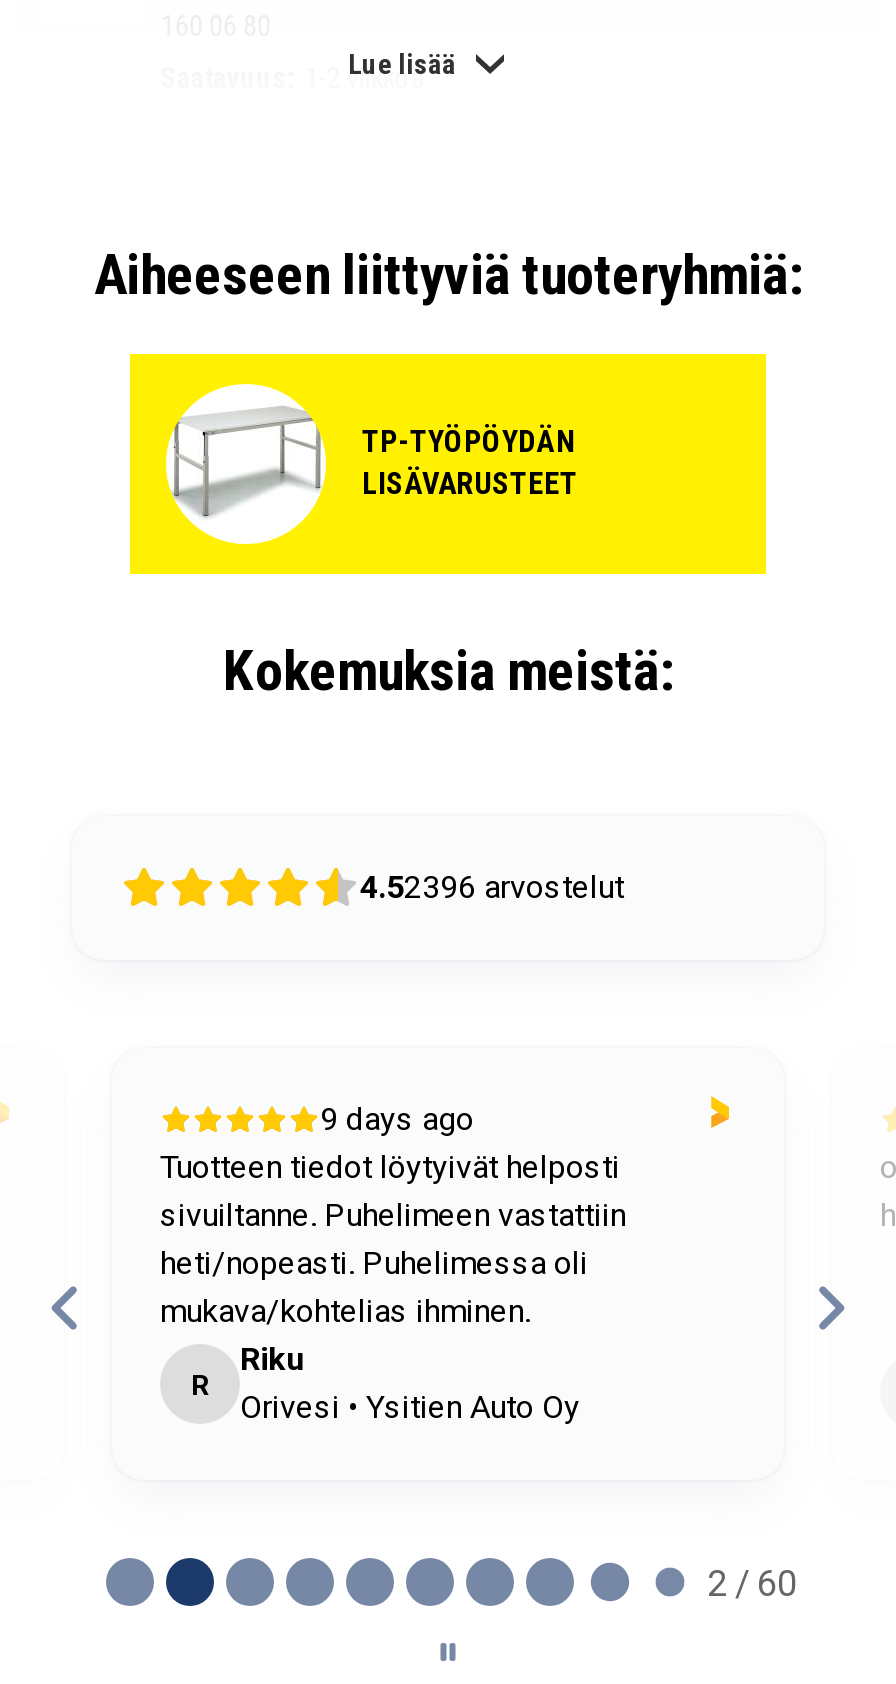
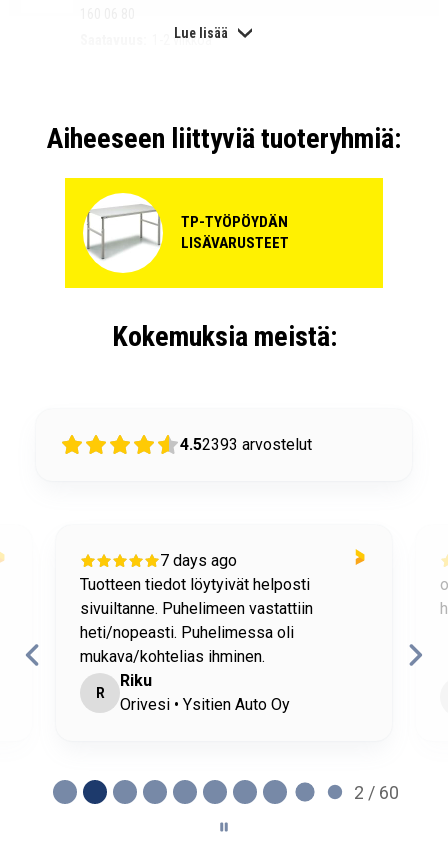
[360,869,624,907] 4.52396 arvostelut -> [180,435,312,454] 4.52393 arvostelut
[320,1101,474,1139] 9 days ago -> [160,551,237,570] 7 days ago

